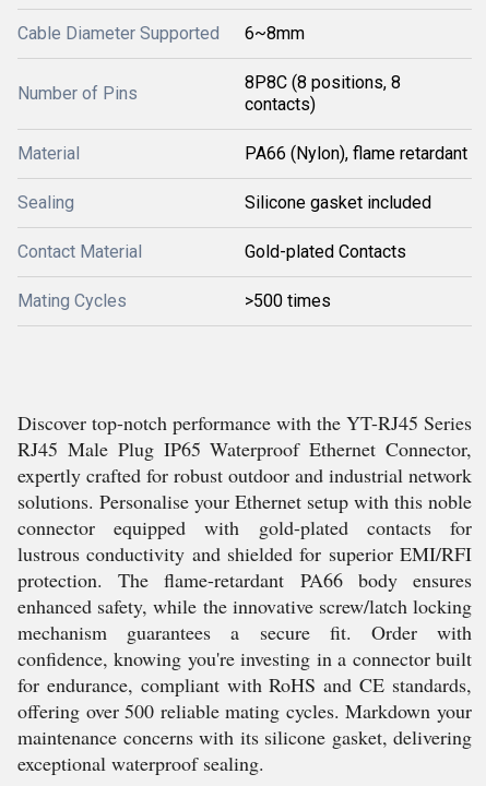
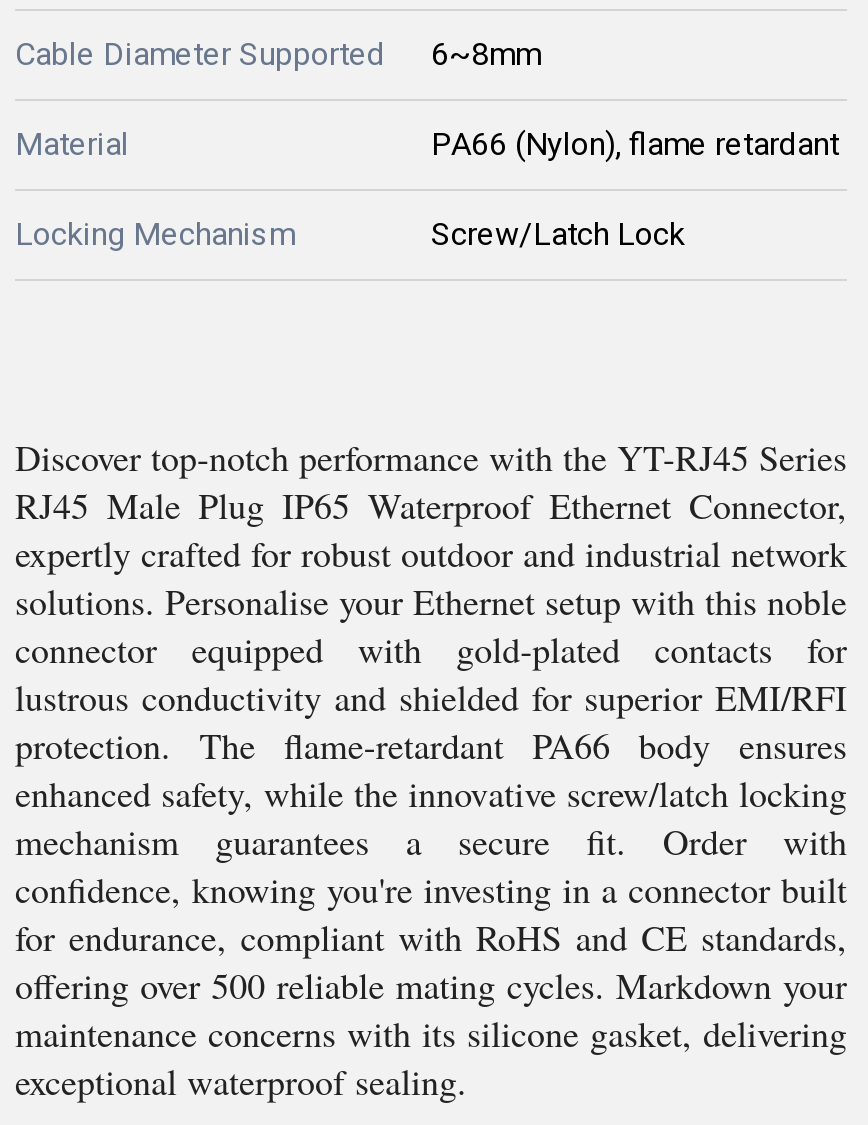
[245,72,401,115] 8P8C (8 positions, 8 | contacts) -> none
[17,83,138,104] Number of Pins -> none
[17,192,431,311] Sealing | Silicone gasket included | Contact Material | Gold-plated Contacts | Mating Cycles | >500 times -> [15,215,685,253] Locking Mechanism | Screw/Latch Lock

